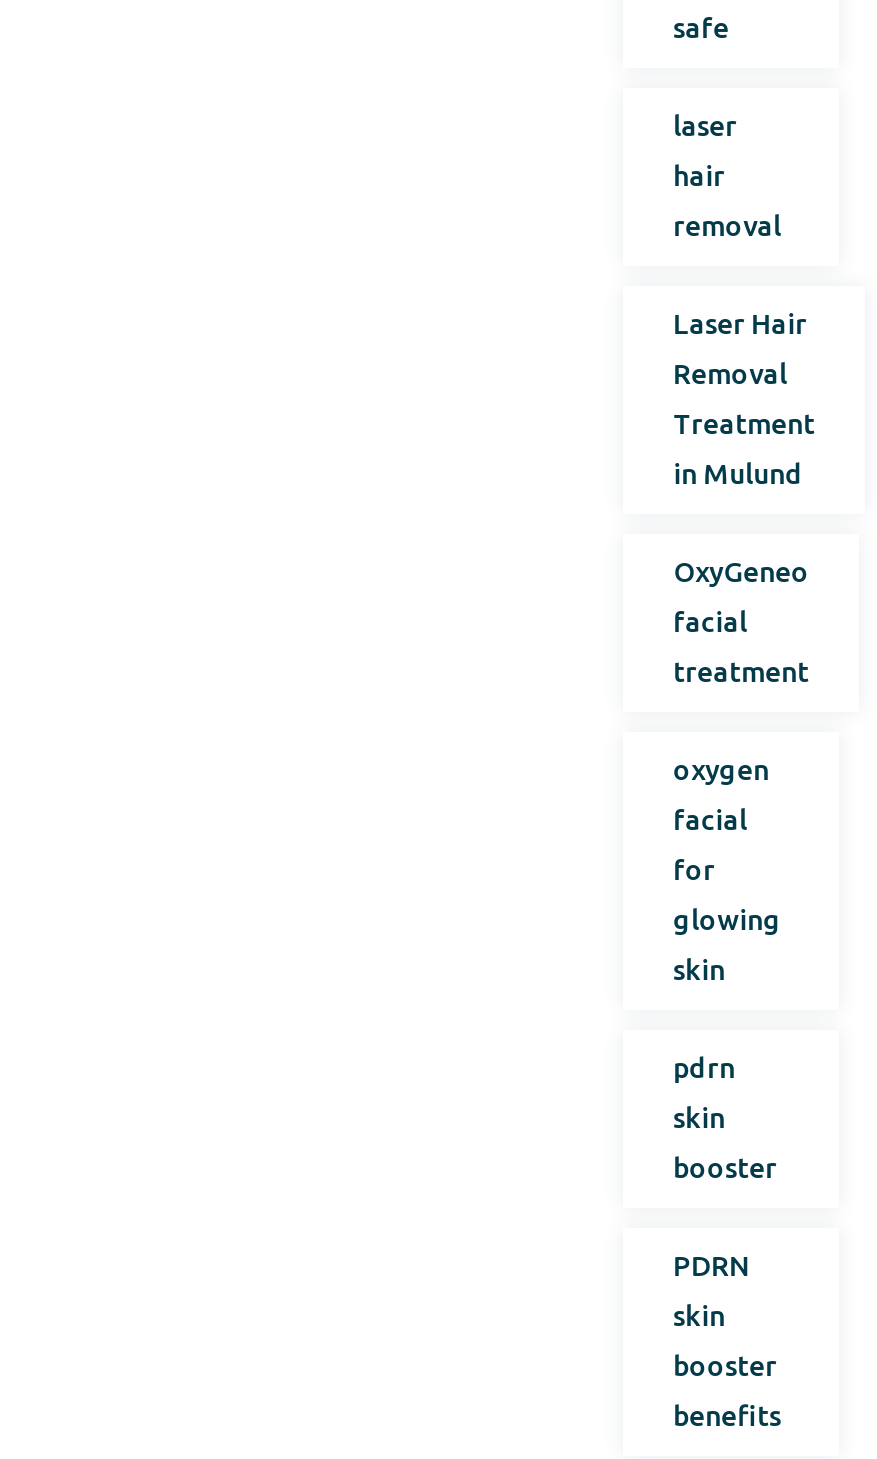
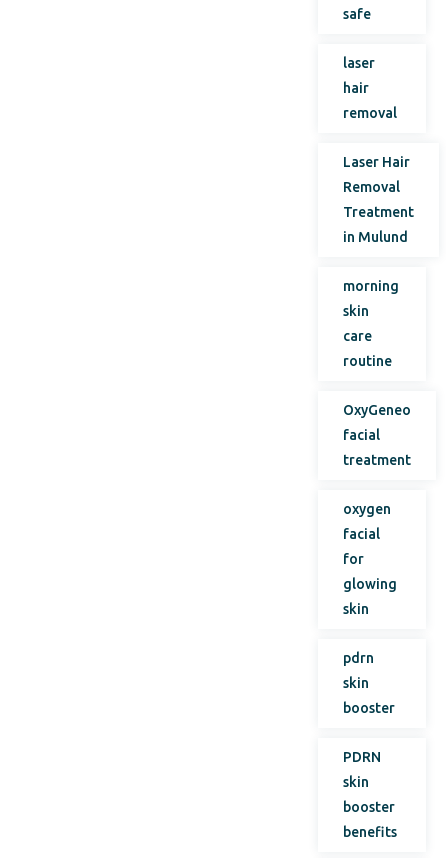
none -> [343,278,399,369] morning | skin | care | routine

